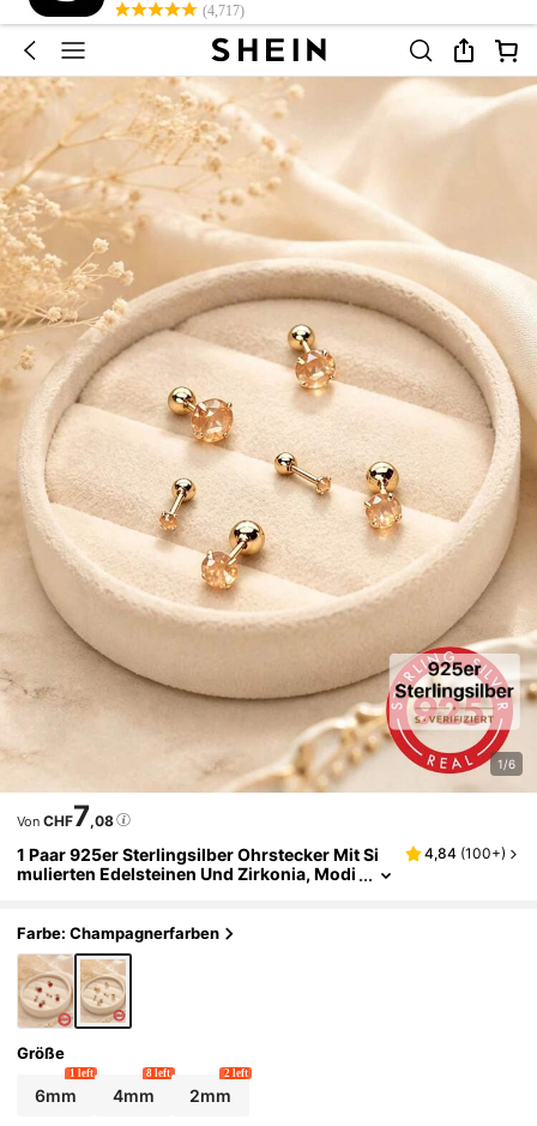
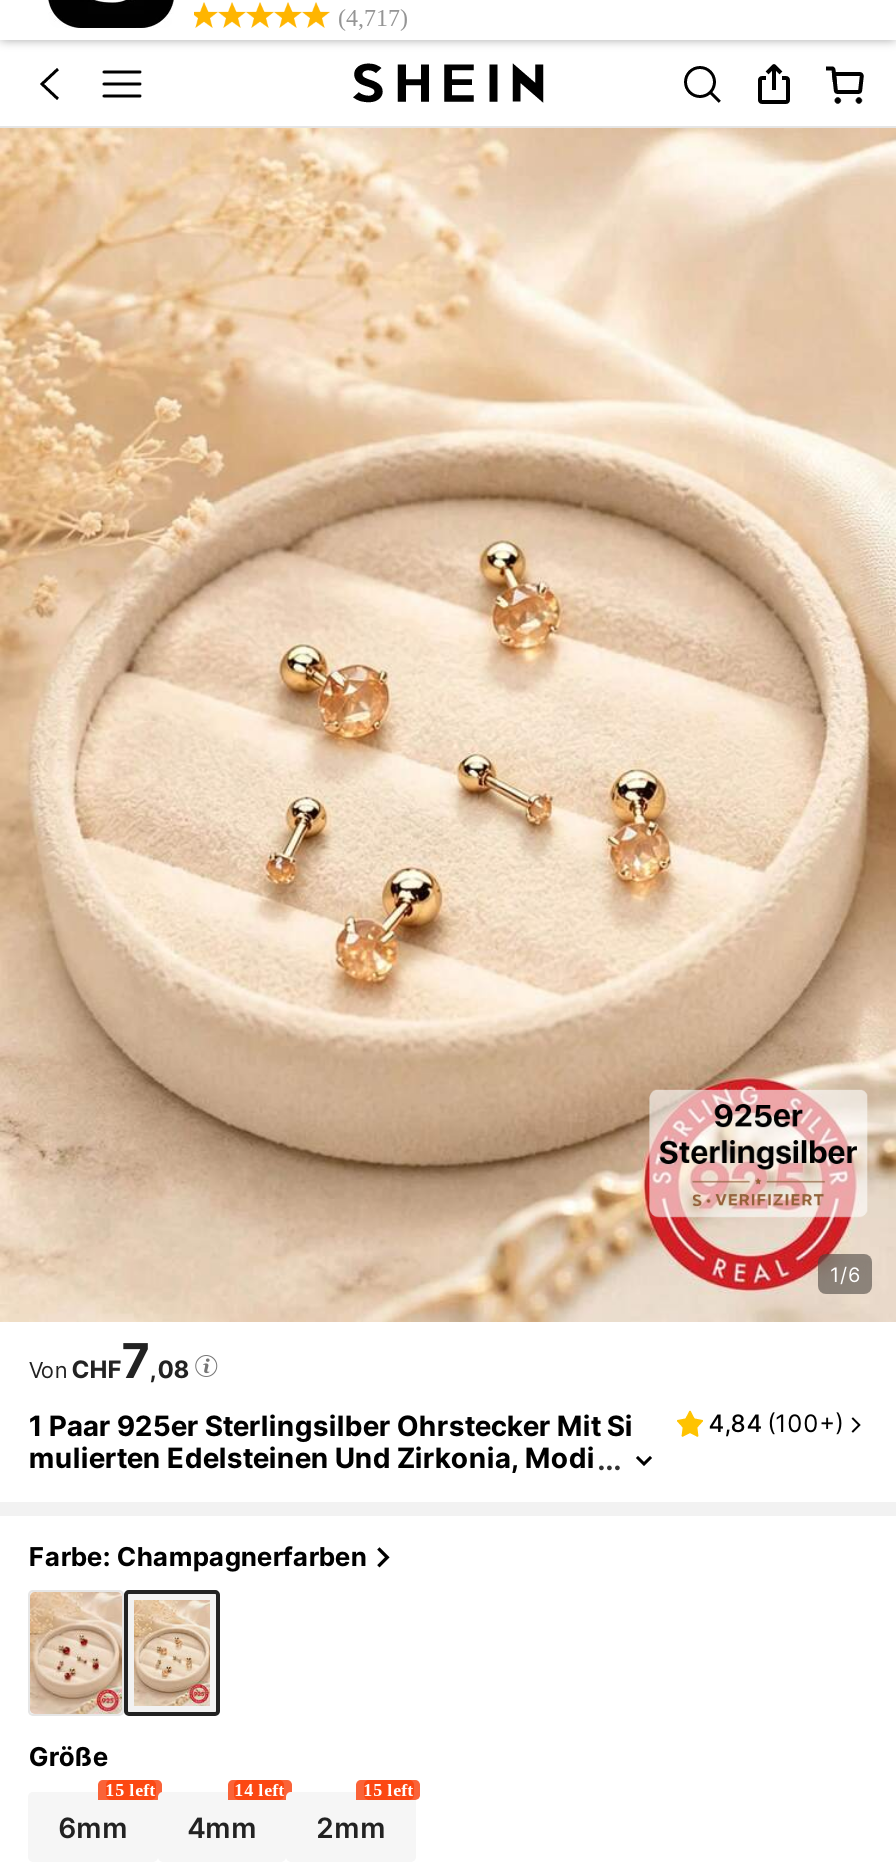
[69,1068,93,1080] 1 left -> [105,1781,155,1801] 15 left
[146,1068,170,1080] 8 left -> [234,1781,284,1801] 14 left
[224,1068,248,1080] 2 left -> [363,1781,413,1801] 15 left

